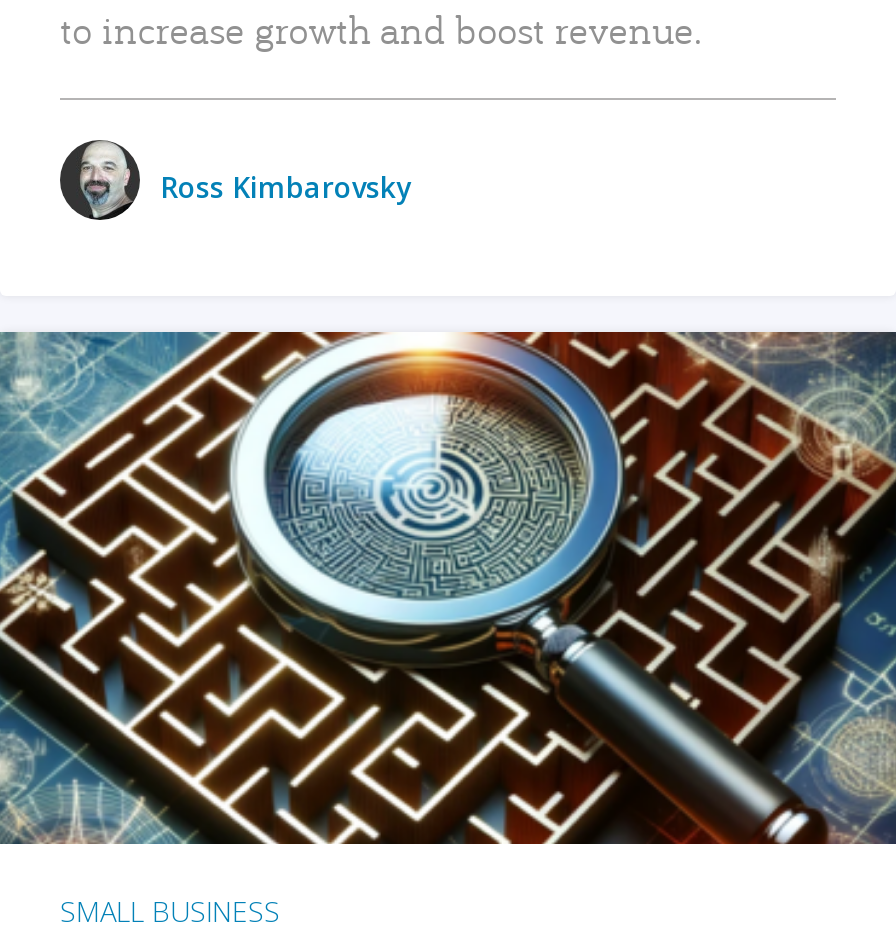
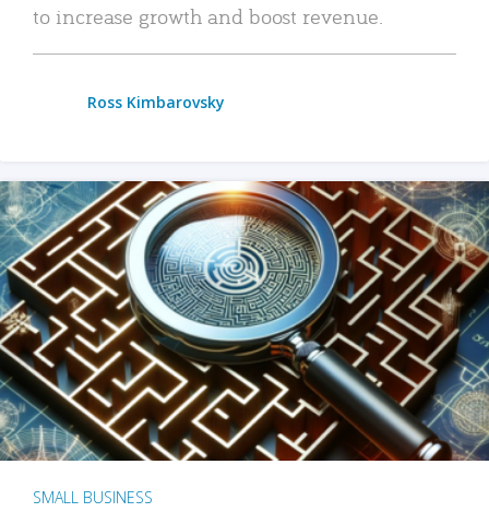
[58,138,142,222] [image] -> none

